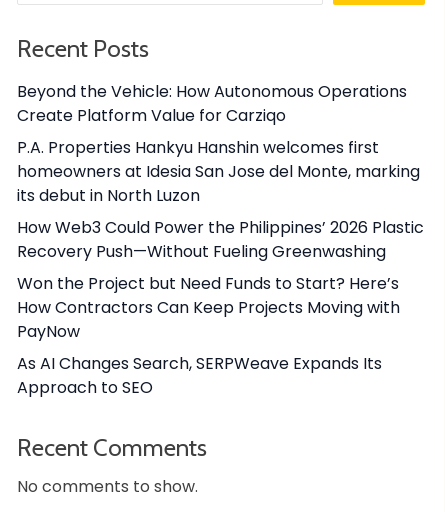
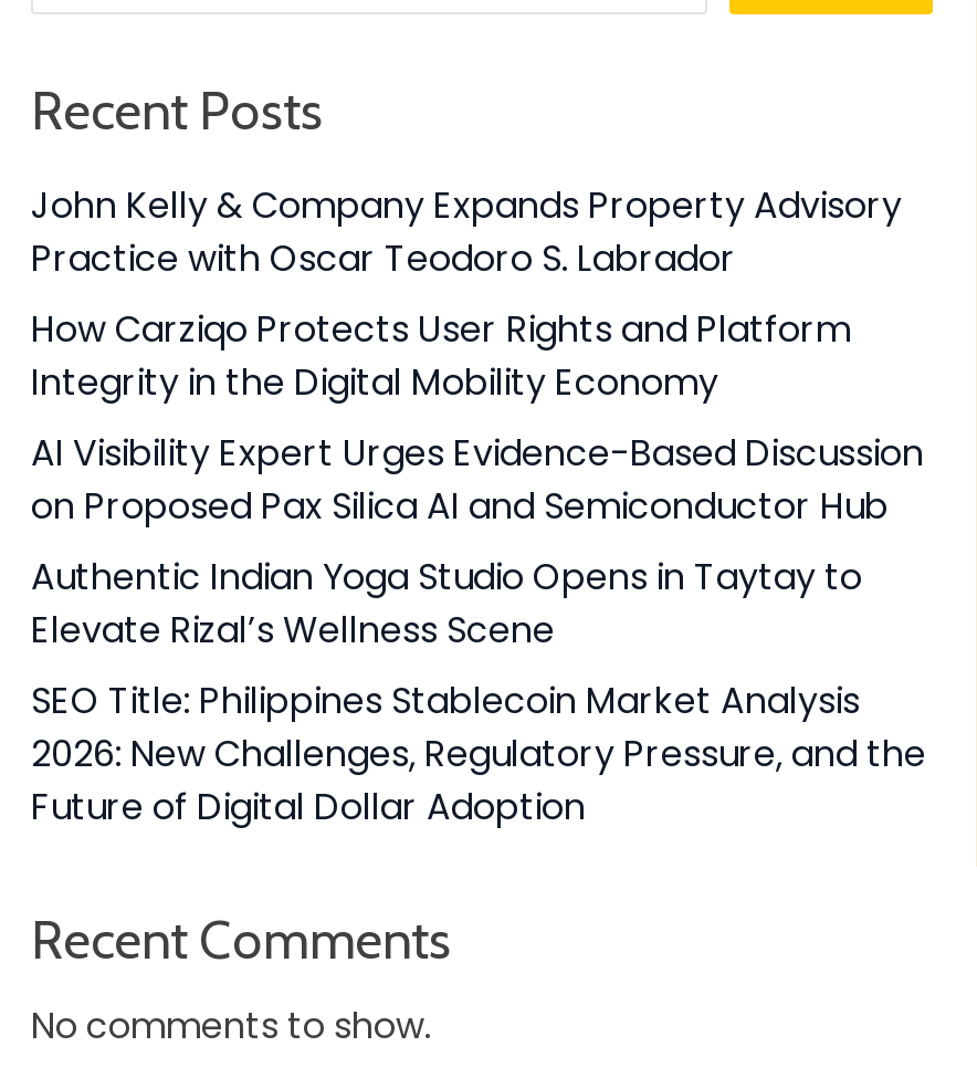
[17,80,424,399] Beyond the Vehicle: How Autonomous Operations | Create Platform Value for Carziqo | P.A. Properties Hankyu Hanshin welcomes first | homeowners at Idesia San Jose del Monte, marking | its debut in North Luzon | How Web3 Could Power the Philippines’ 2026 Plastic | Recovery Push—Without Fueling Greenwashing | Won the Project but Need Funds to Start? Here’s | How Contractors Can Keep Projects Moving with | PayNow | As AI Changes Search, SERPWeave Expands Its | Approach to SEO -> [31,180,926,833] John Kelly & Company Expands Property Advisory | Practice with Oscar Teodoro S. Labrador | How Carziqo Protects User Rights and Platform | Integrity in the Digital Mobility Economy | AI Visibility Expert Urges Evidence-Based Discussion | on Proposed Pax Silica AI and Semiconductor Hub | Authentic Indian Yoga Studio Opens in Taytay to | Elevate Rizal’s Wellness Scene | SEO Title: Philippines Stablecoin Market Analysis | 2026: New Challenges, Regulatory Pressure, and the | Future of Digital Dollar Adoption

